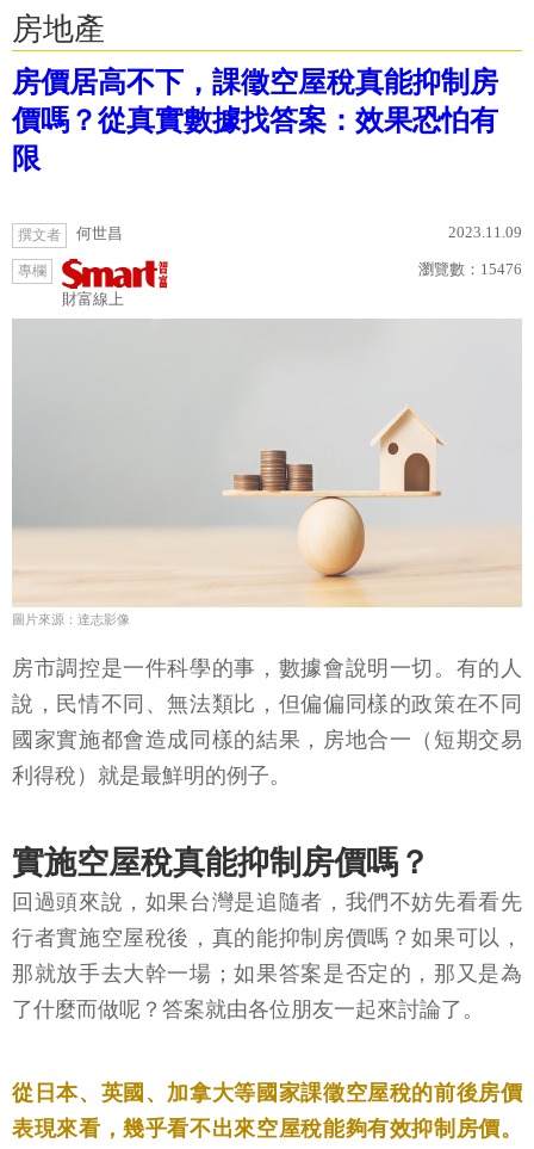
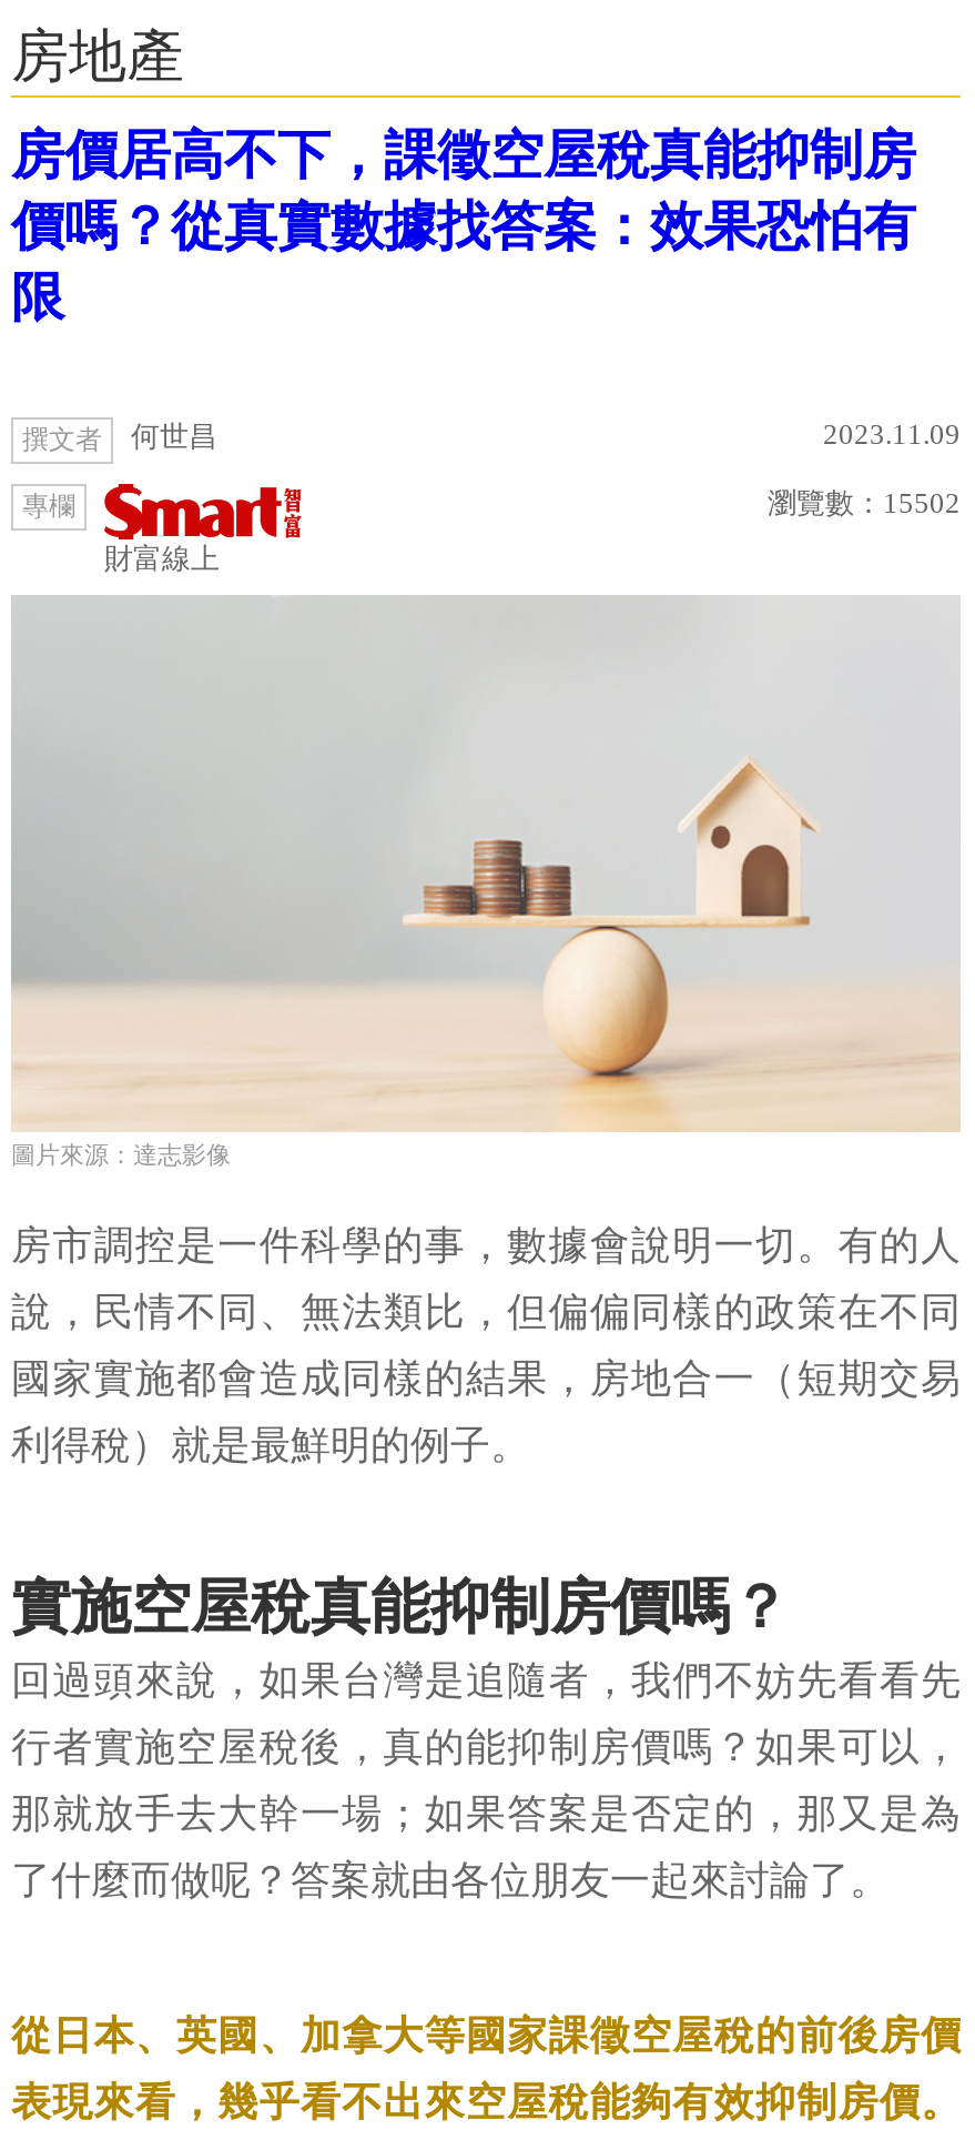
[418,260,522,278] 瀏覽數：15476 -> [768,486,961,519] 瀏覽數：15502

